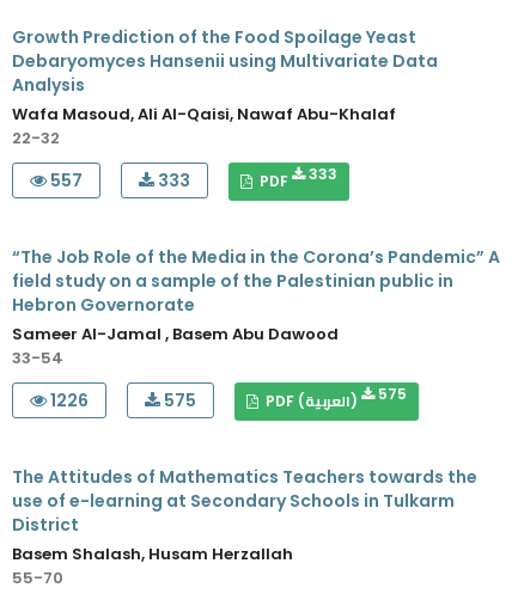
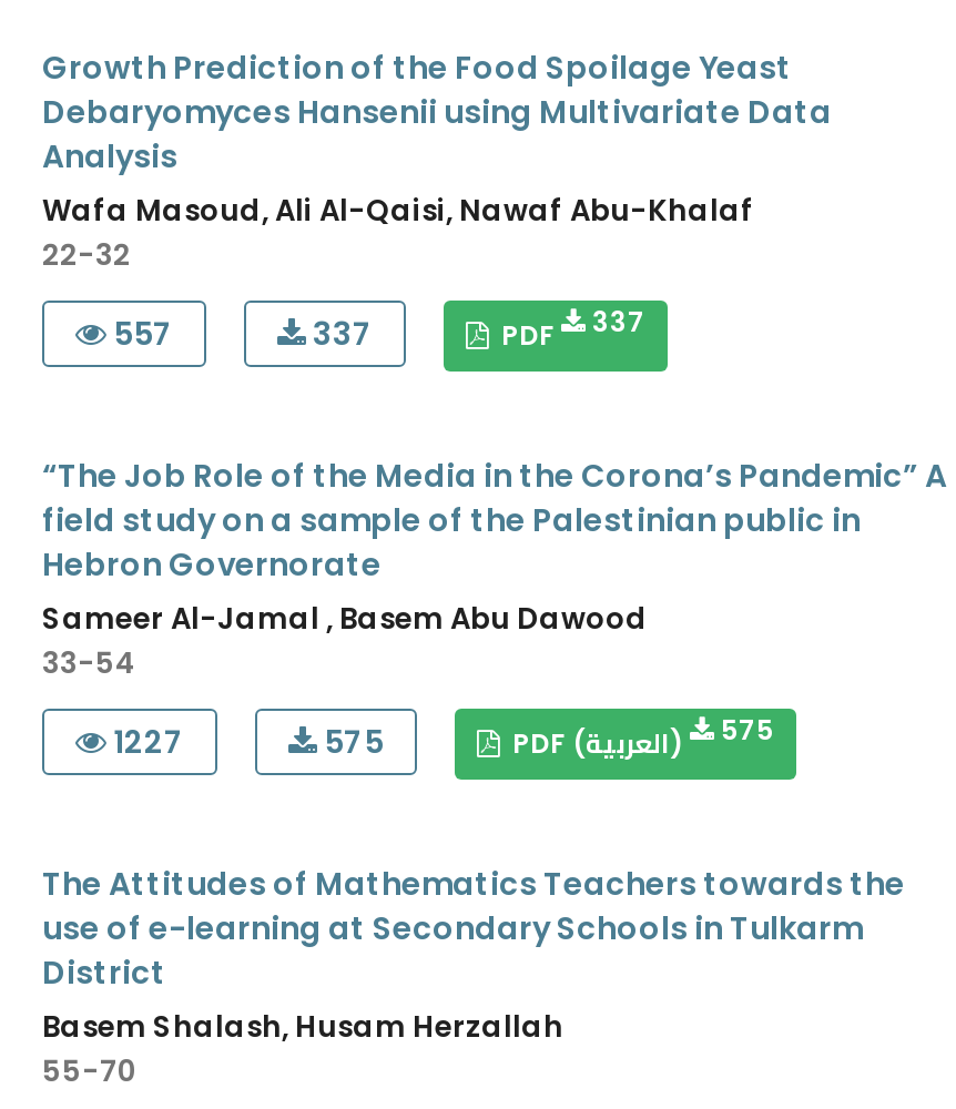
[154,169,190,192] 333 -> [306,312,373,356] 337
[256,164,337,191] PDF 333 -> [495,303,645,354] PDF 337
[47,388,89,412] 1226 -> [106,720,184,764] 1227

